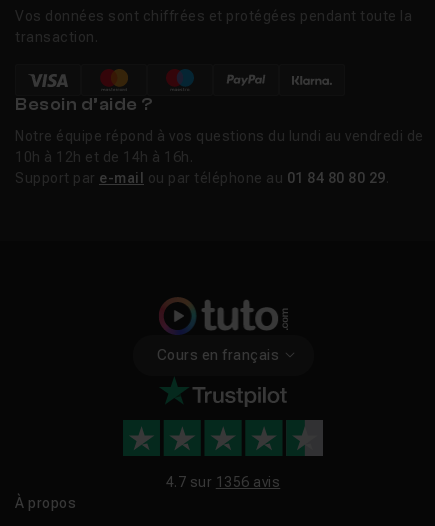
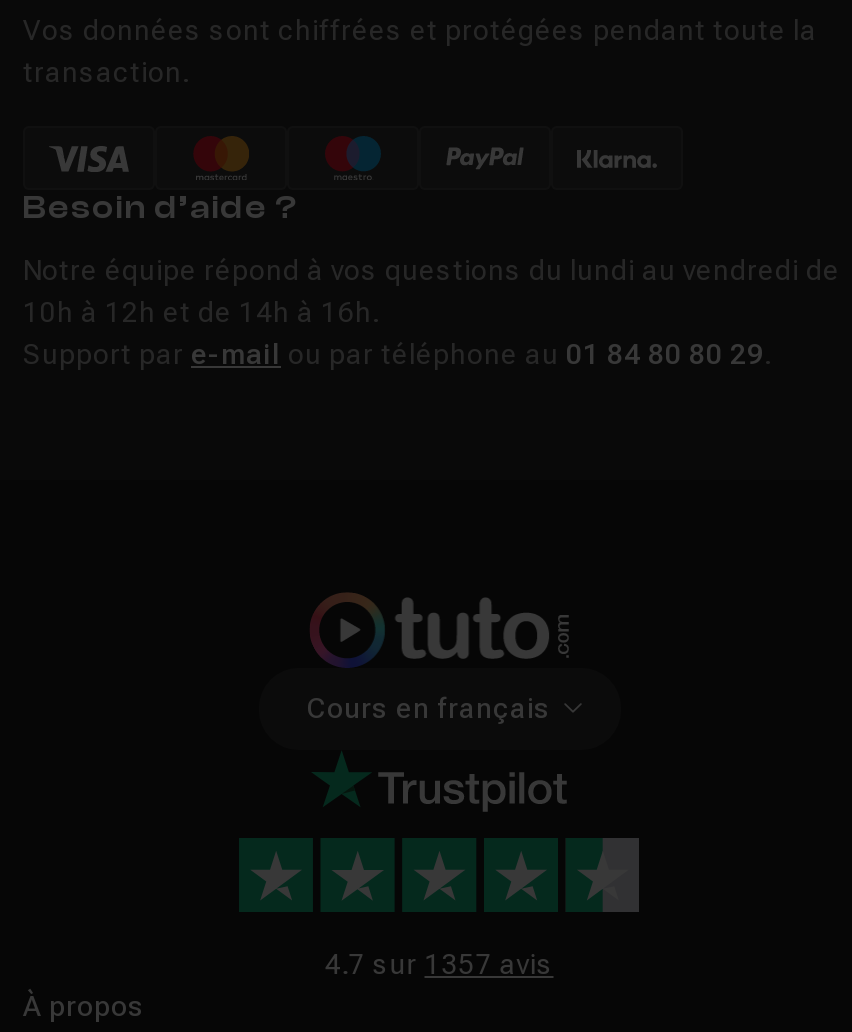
[166,474,280,490] 4.7 sur 1356 avis -> [325,947,553,979] 4.7 sur 1357 avis

